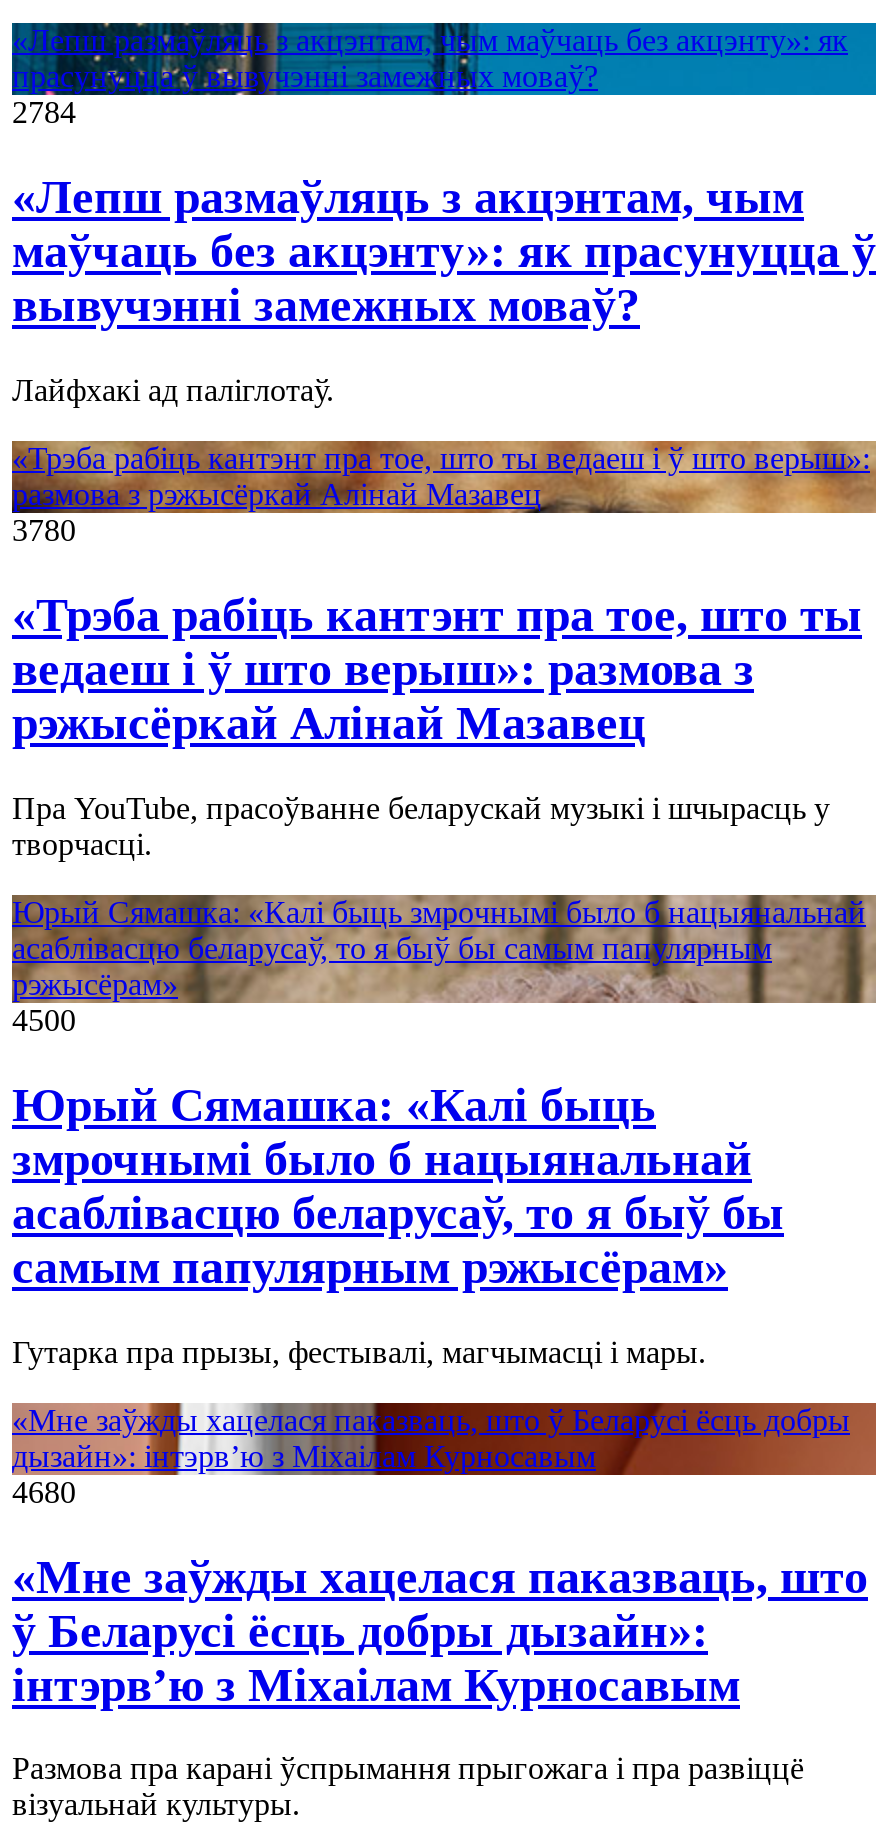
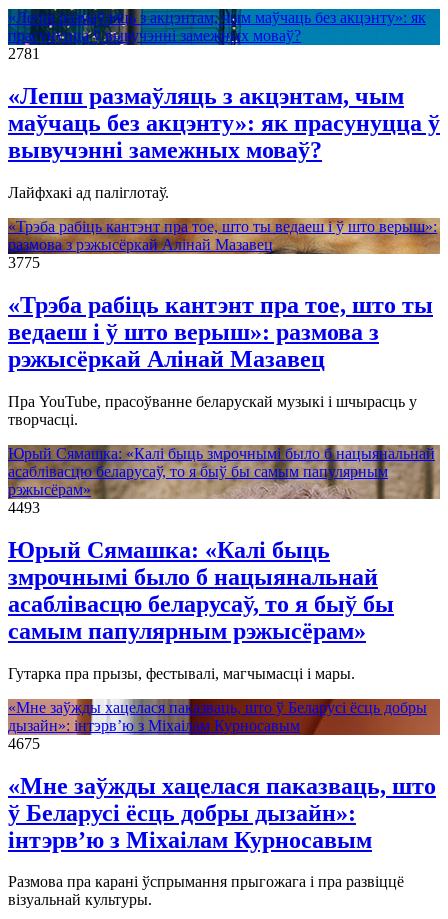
[12,95,76,129] 2784 -> [8,45,40,62] 2781
[12,513,76,547] 3780 -> [8,254,40,271] 3775
[12,1003,76,1037] 4500 -> [8,499,40,516] 4493
[12,1474,76,1508] 4680 -> [8,735,40,752] 4675

